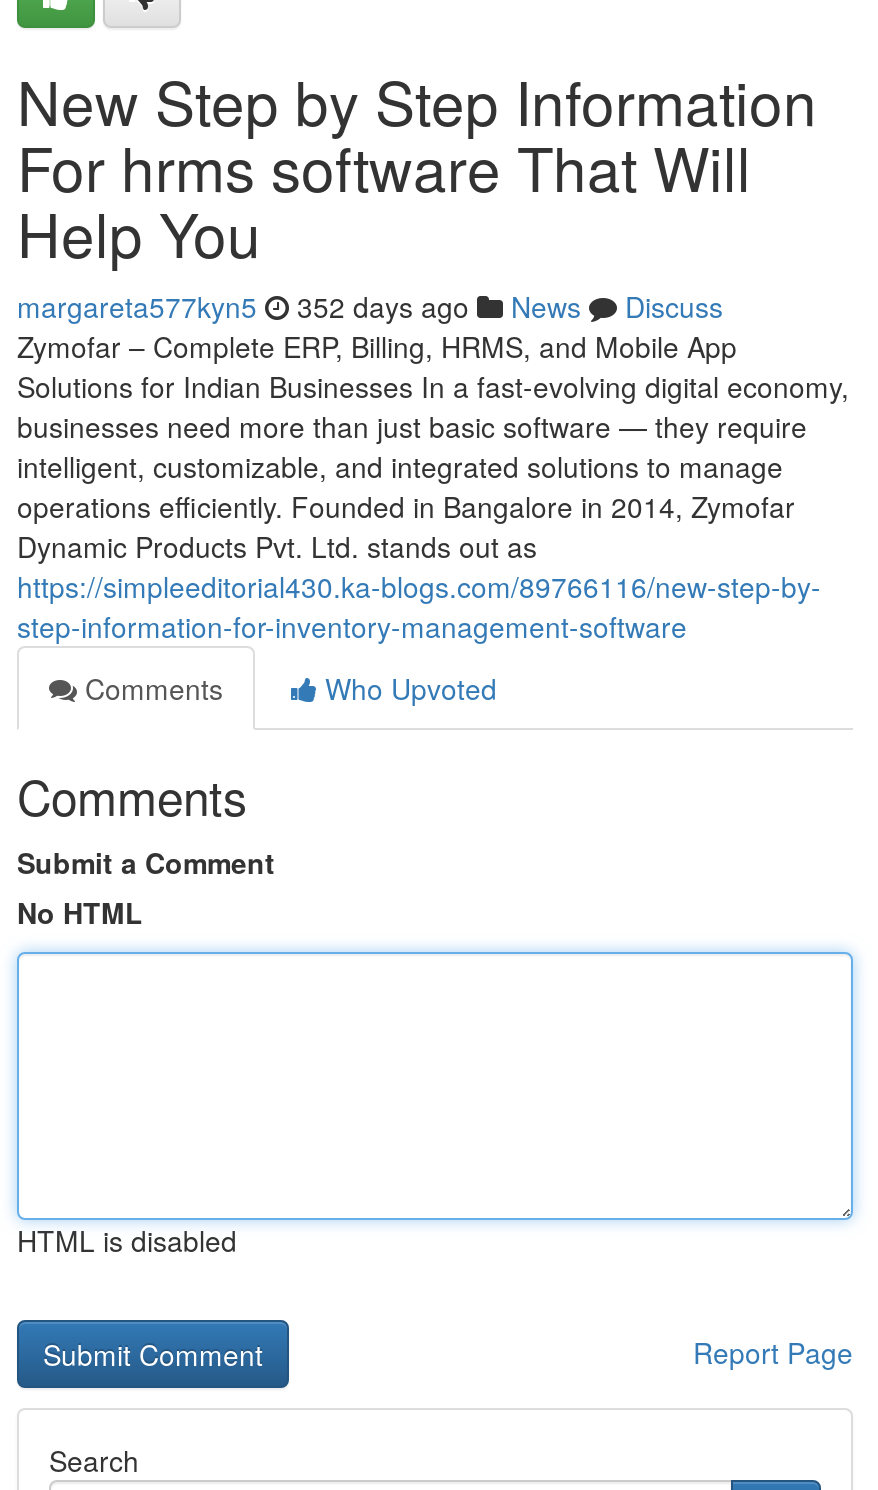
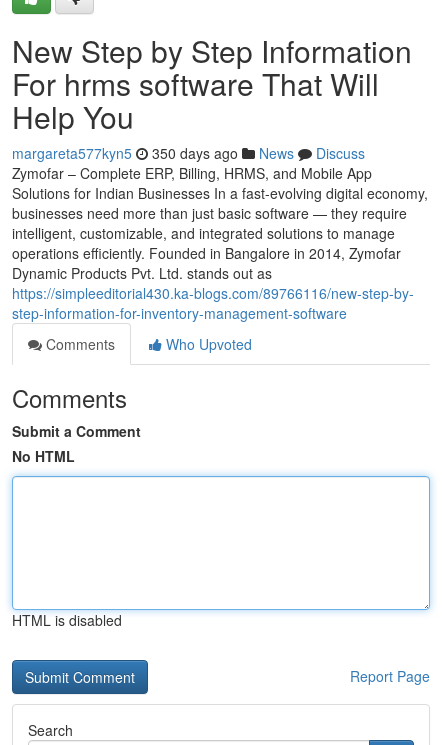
[17,286,723,326] margareta577kyn5 352 days ago News Discuss -> [12,143,365,163] margareta577kyn5 350 days ago News Discuss

